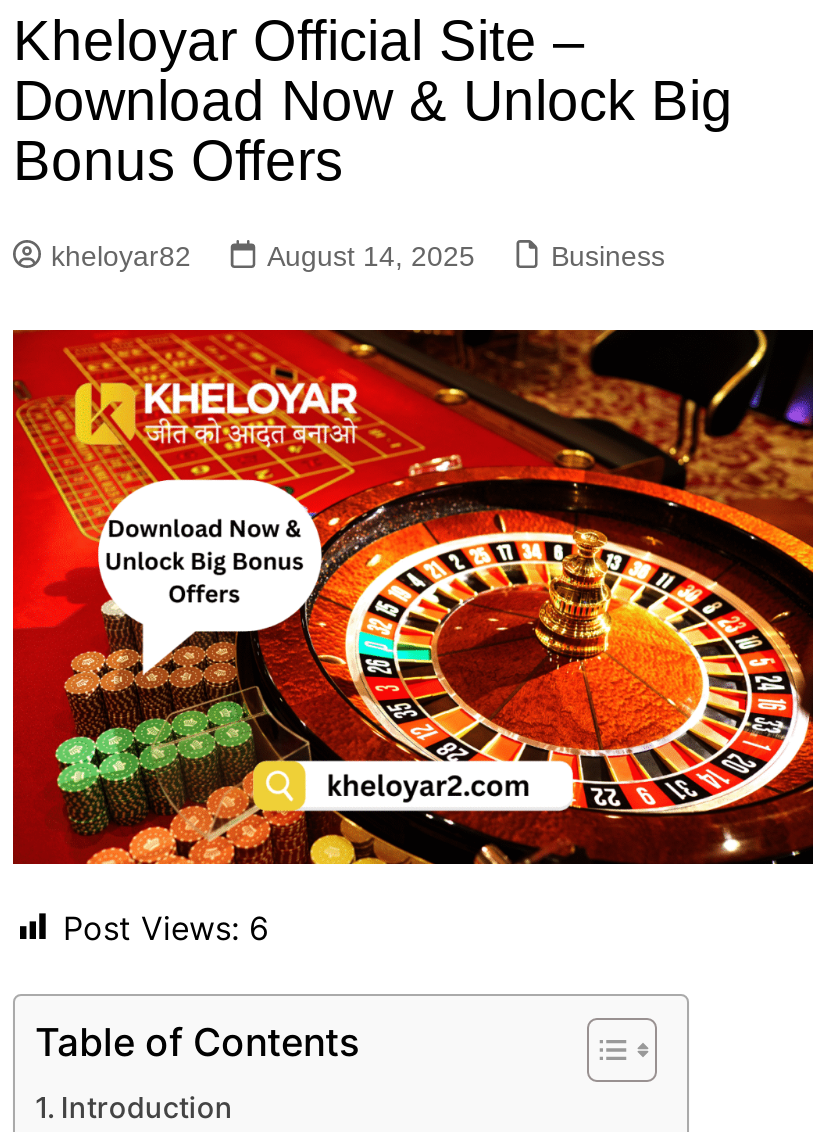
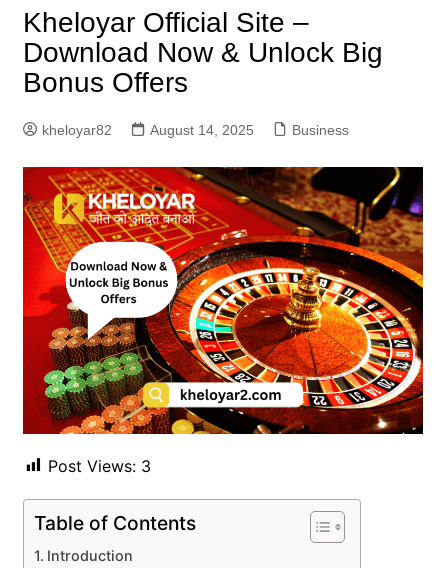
[63,908,269,948] Post Views: 6 -> [48,456,151,476] Post Views: 3

